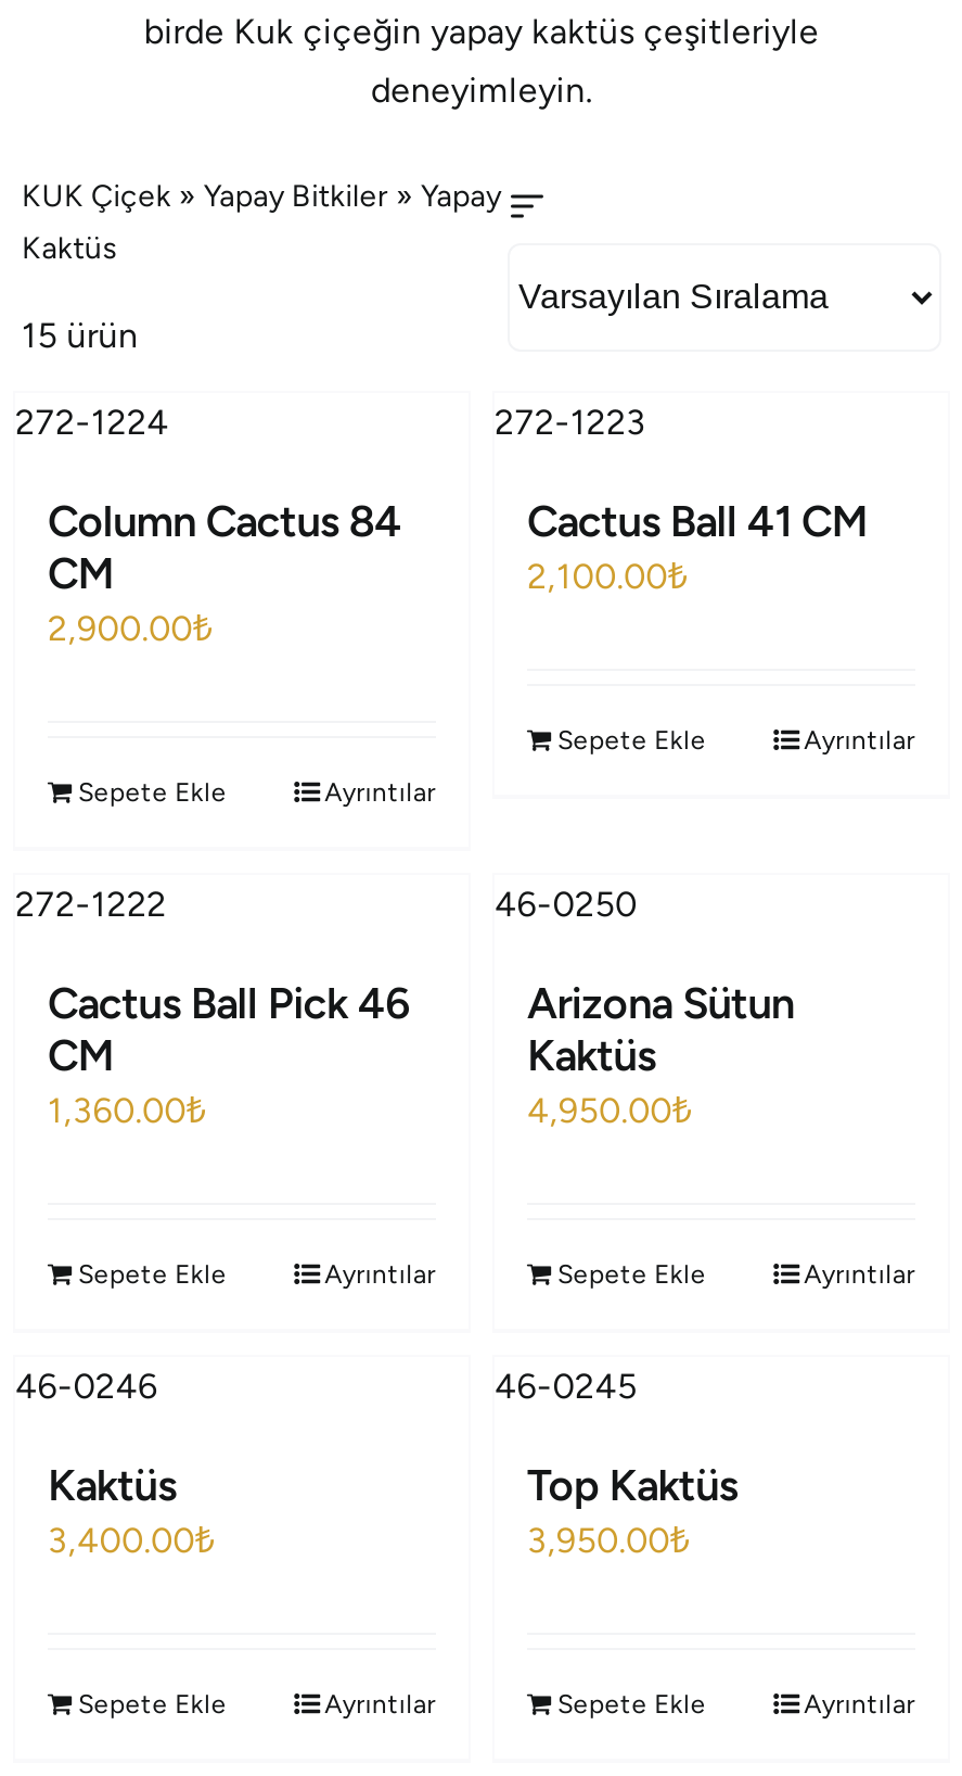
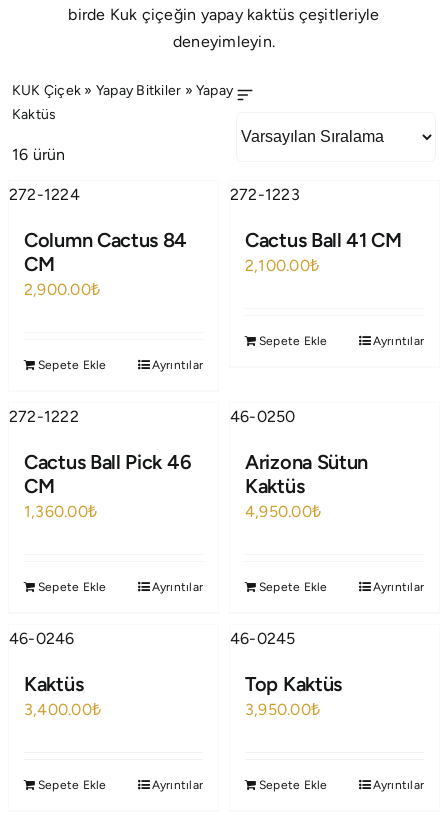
[22,315,138,357] 15 ürün -> [12,145,66,164] 16 ürün

